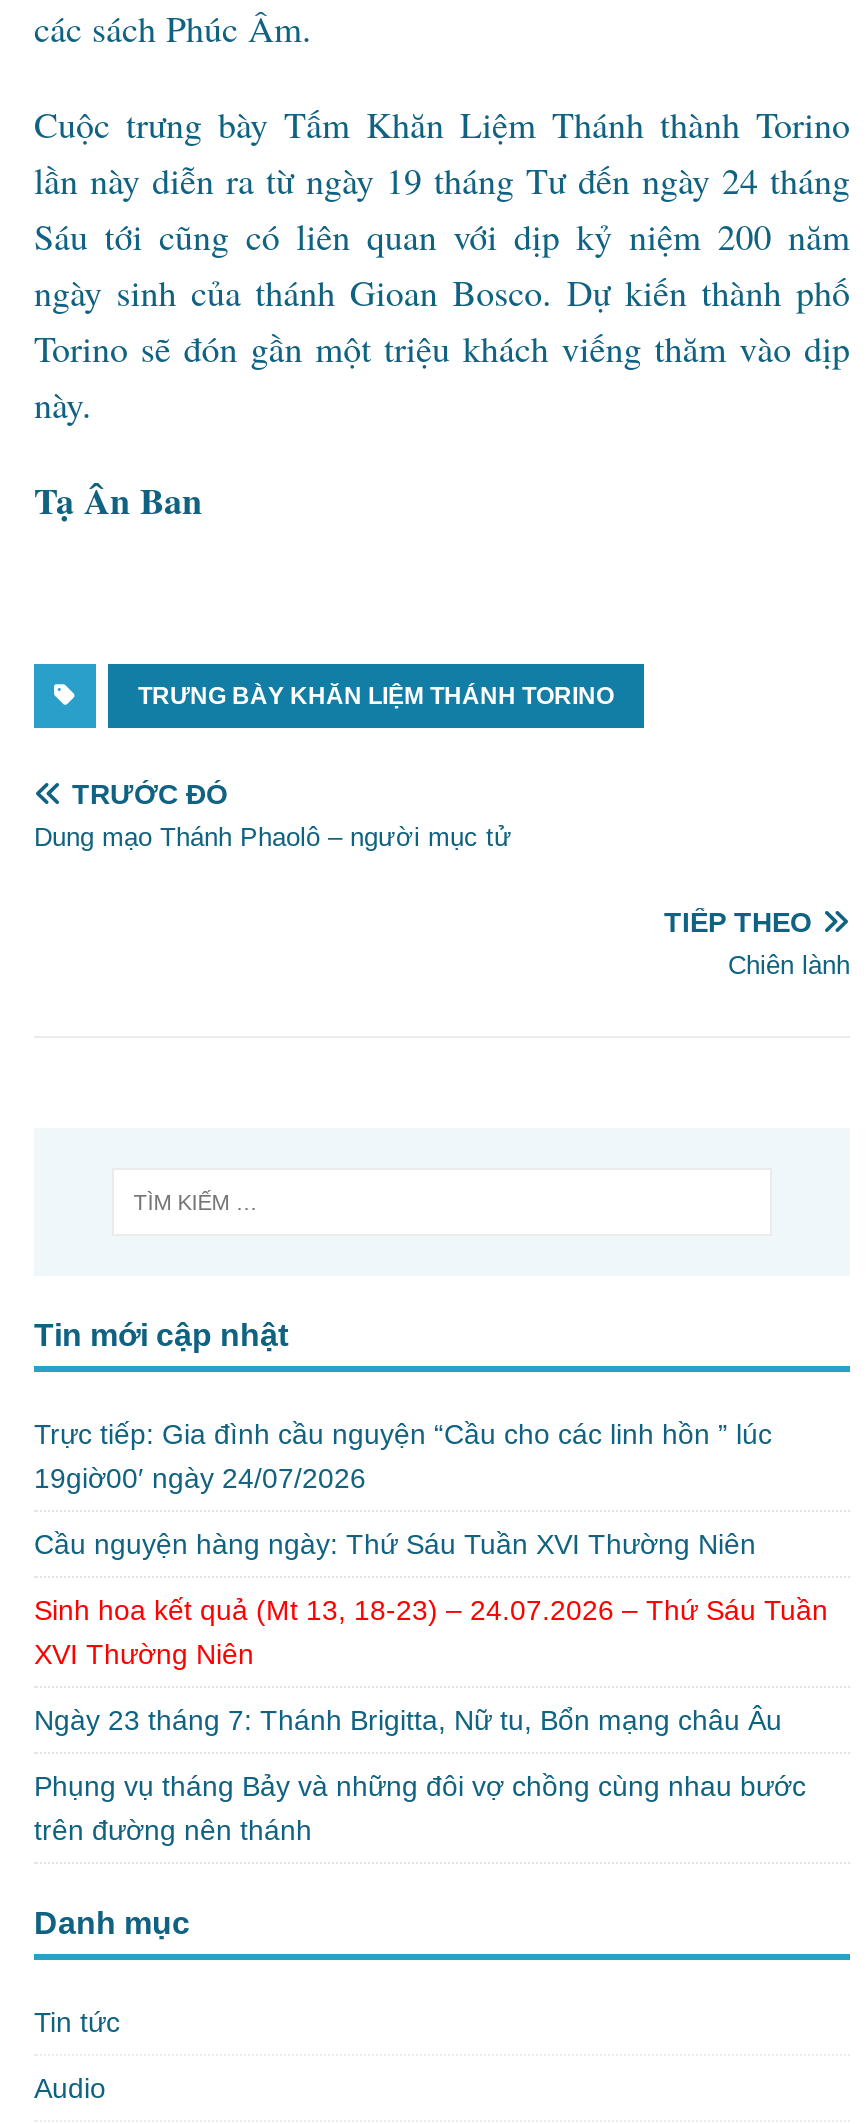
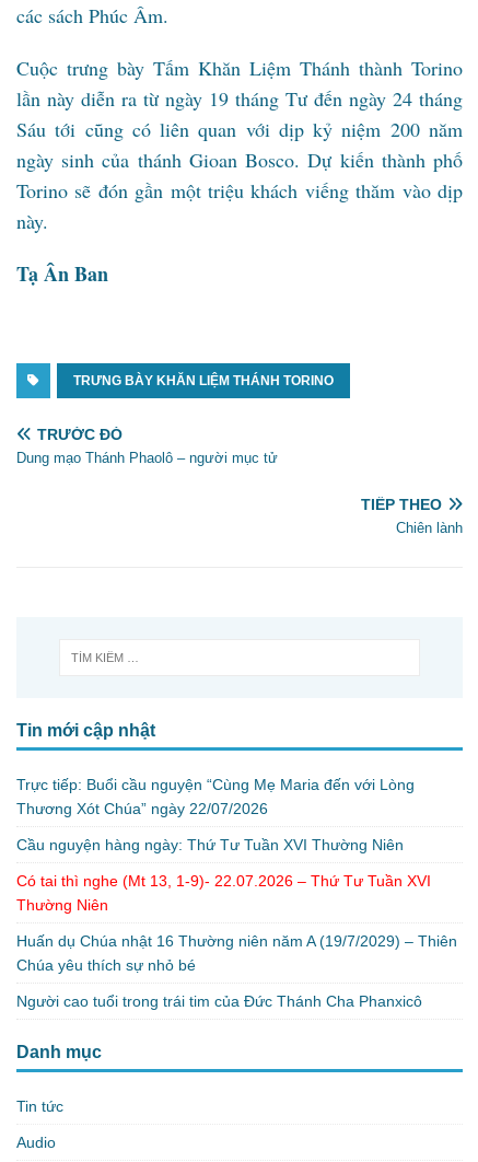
[34,1419,772,1495] Trực tiếp: Gia đình cầu nguyện “Cầu cho các linh hồn ” lúc | 19giờ00′ ngày 24/07/2026 -> [16,776,415,818] Trực tiếp: Buổi cầu nguyện “Cùng Mẹ Maria đến với Lòng | Thương Xót Chúa” ngày 22/07/2026
[34,1529,756,1561] Cầu nguyện hàng ngày: Thứ Sáu Tuần XVI Thường Niên -> [16,836,404,854] Cầu nguyện hàng ngày: Thứ Tư Tuần XVI Thường Niên
[34,1595,828,1671] Sinh hoa kết quả (Mt 13, 18-23) – 24.07.2026 – Thứ Sáu Tuần | XVI Thường Niên -> [16,872,431,914] Có tai thì nghe (Mt 13, 1-9)- 22.07.2026 – Thứ Tư Tuần XVI | Thường Niên
[34,1705,782,1737] Ngày 23 tháng 7: Thánh Brigitta, Nữ tu, Bổn mạng châu Âu -> [16,933,457,974] Huấn dụ Chúa nhật 16 Thường niên năm A (19/7/2029) – Thiên | Chúa yêu thích sự nhỏ bé
[34,1771,806,1847] Phụng vụ tháng Bảy và những đôi vợ chồng cùng nhau bước | trên đường nên thánh -> [16,993,422,1010] Người cao tuổi trong trái tim của Đức Thánh Cha Phanxicô

